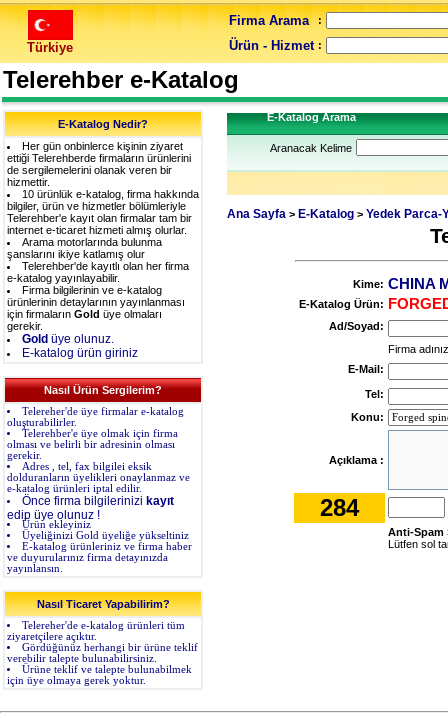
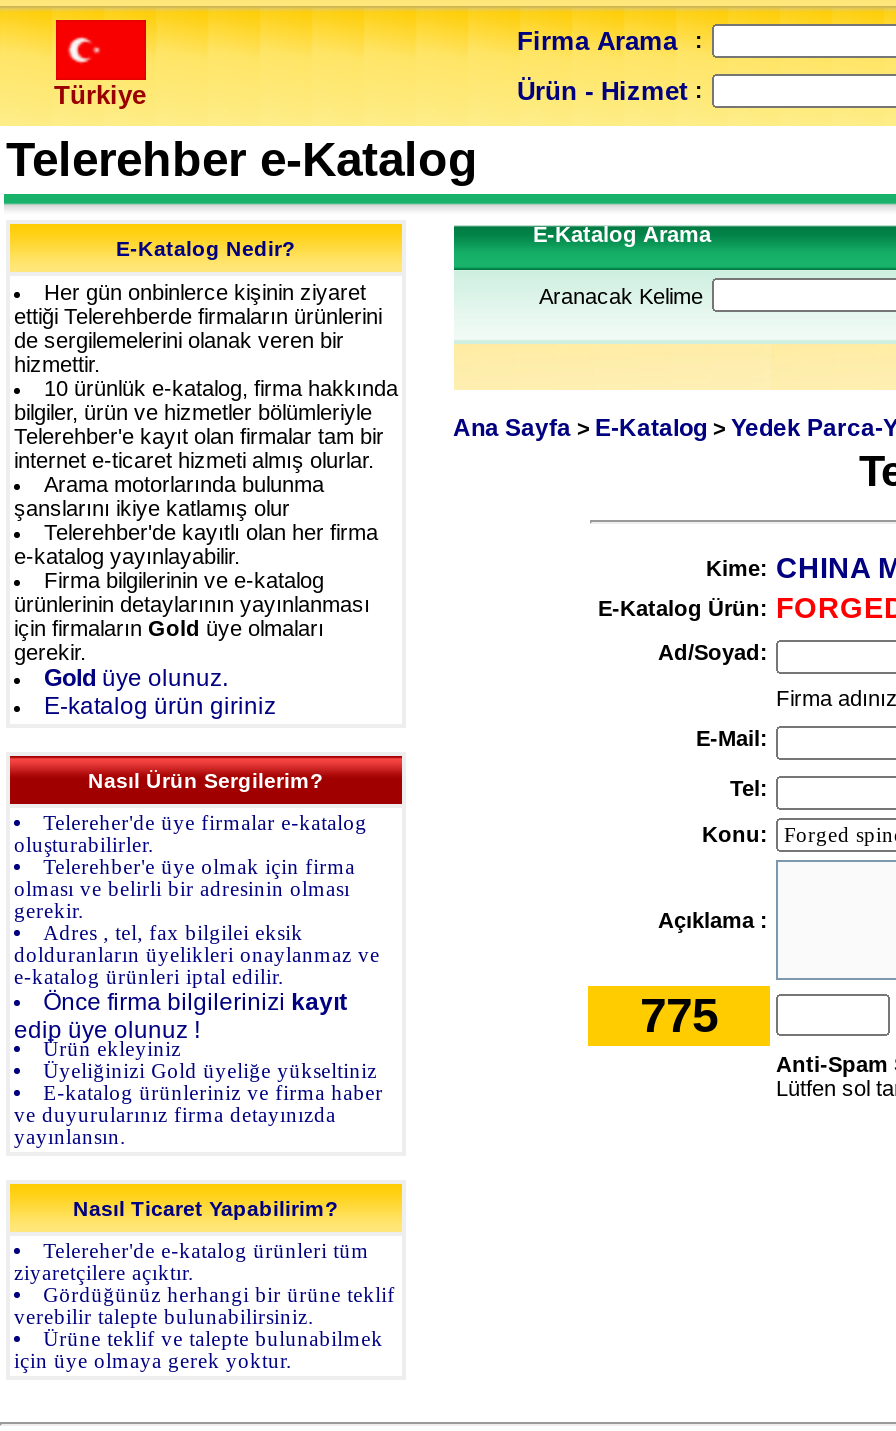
[320,494,359,521] 284 -> [640,988,718,1042] 775

